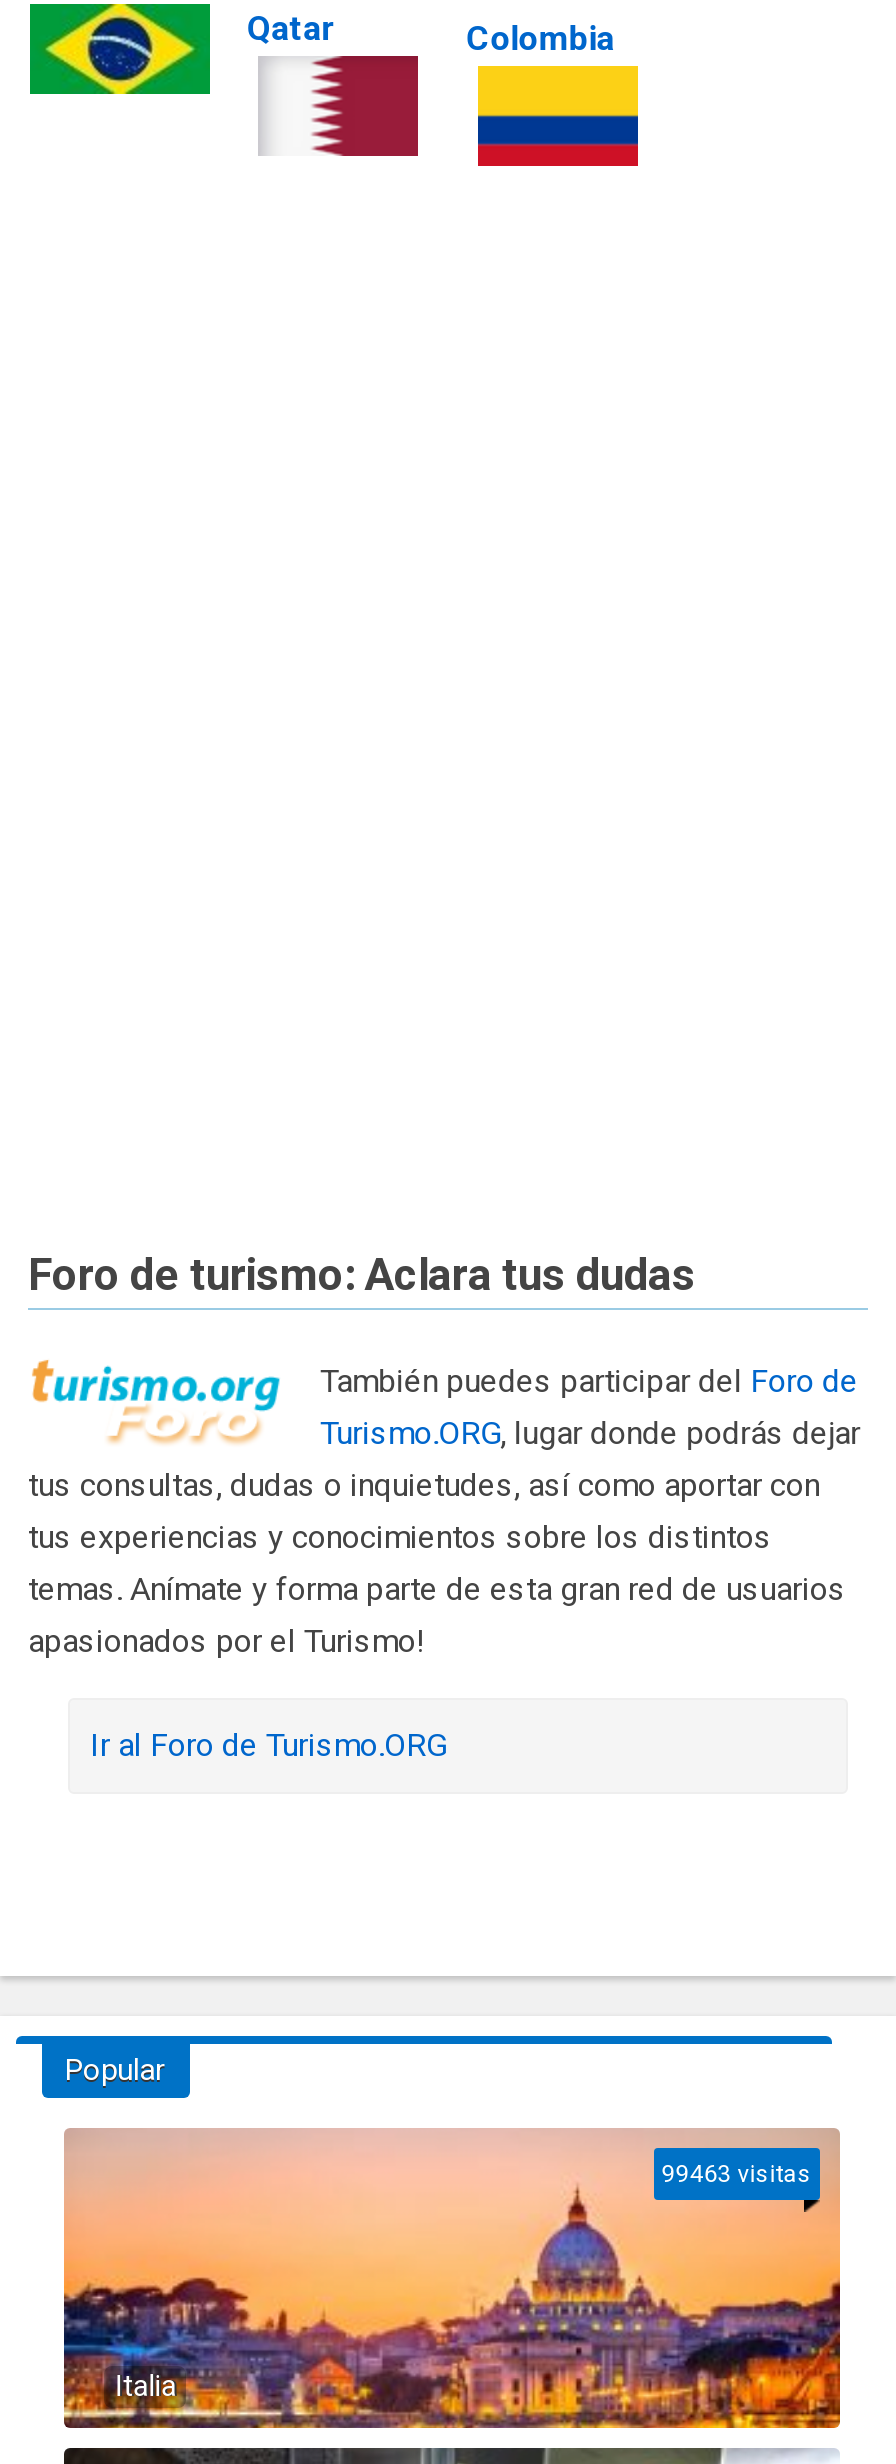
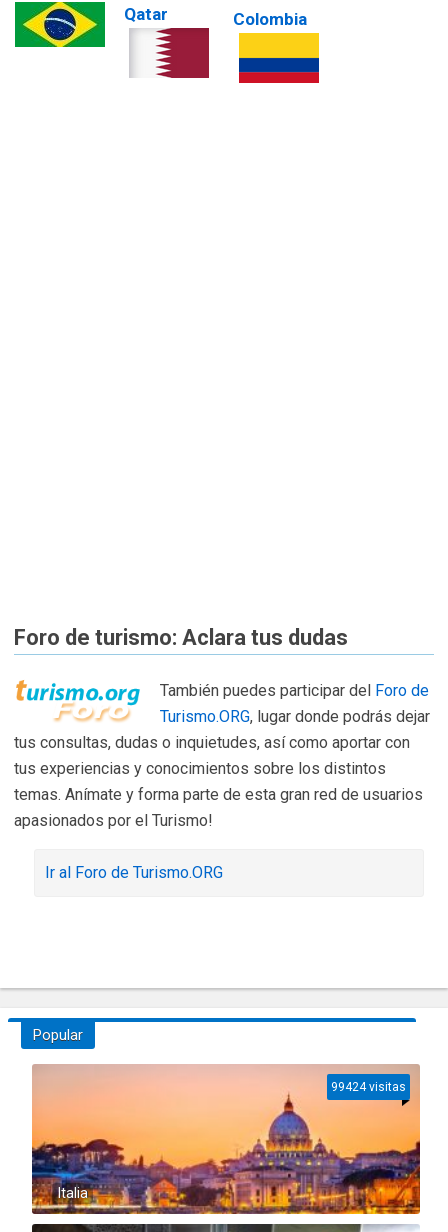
[662,2160,812,2188] 99463 visitas -> [331,1080,406,1094] 99424 visitas

